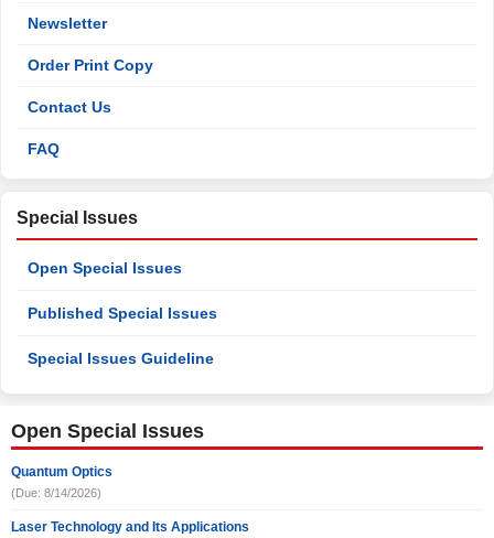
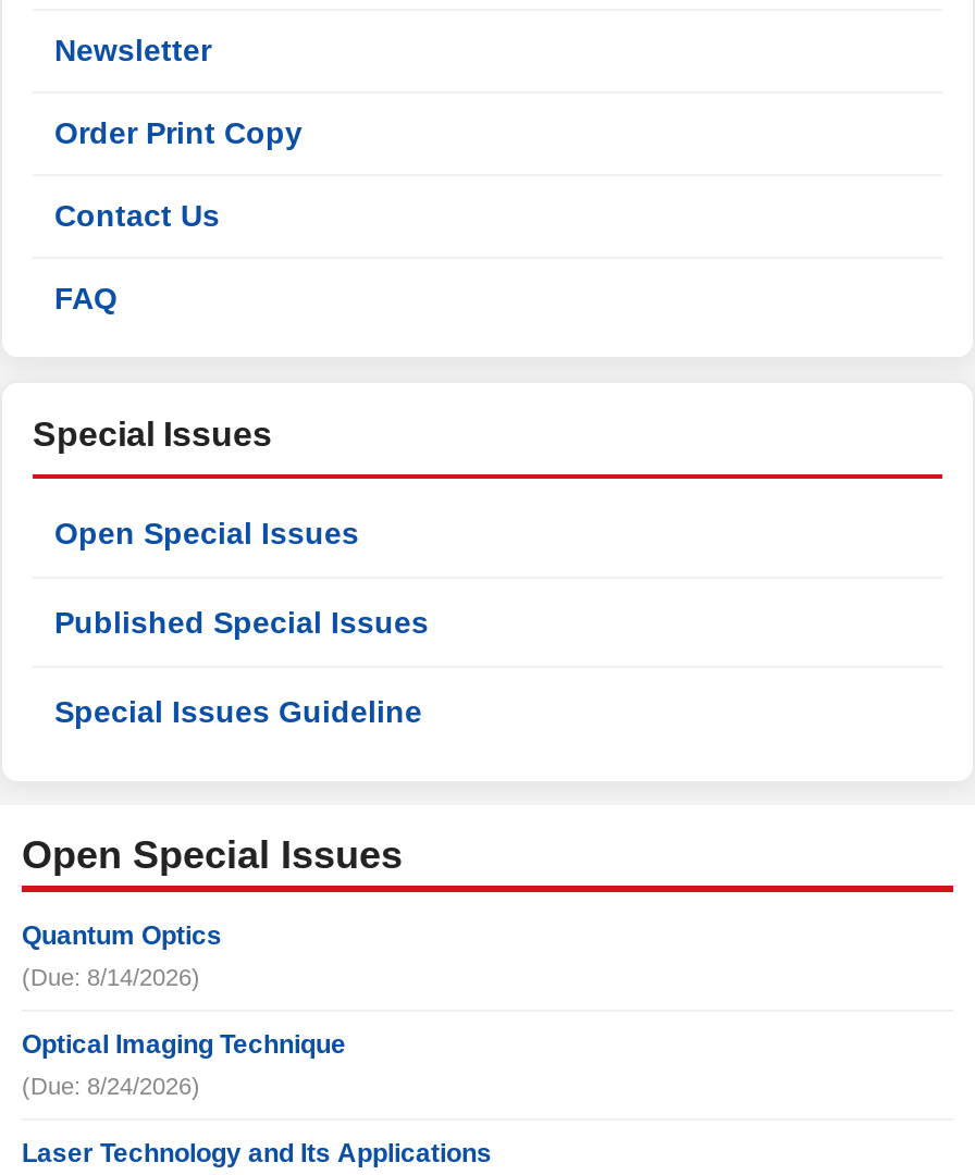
none -> [22,1029,346,1099] Optical Imaging Technique | (Due: 8/24/2026)

